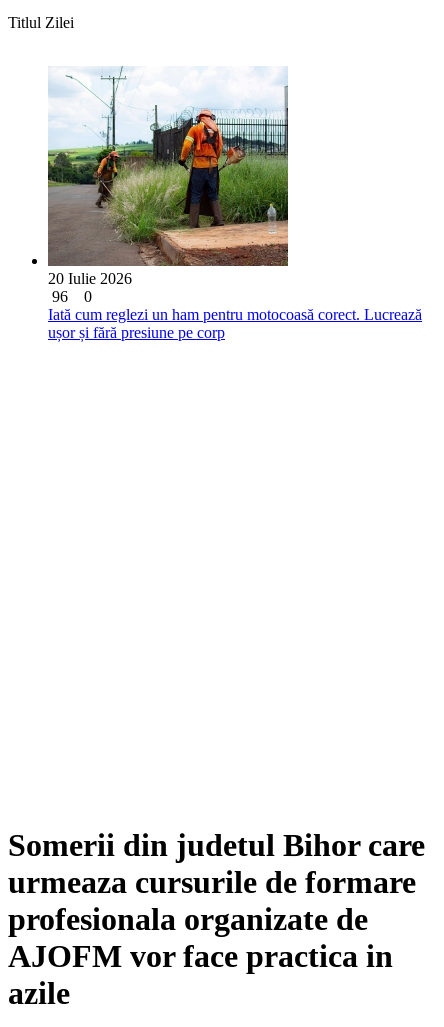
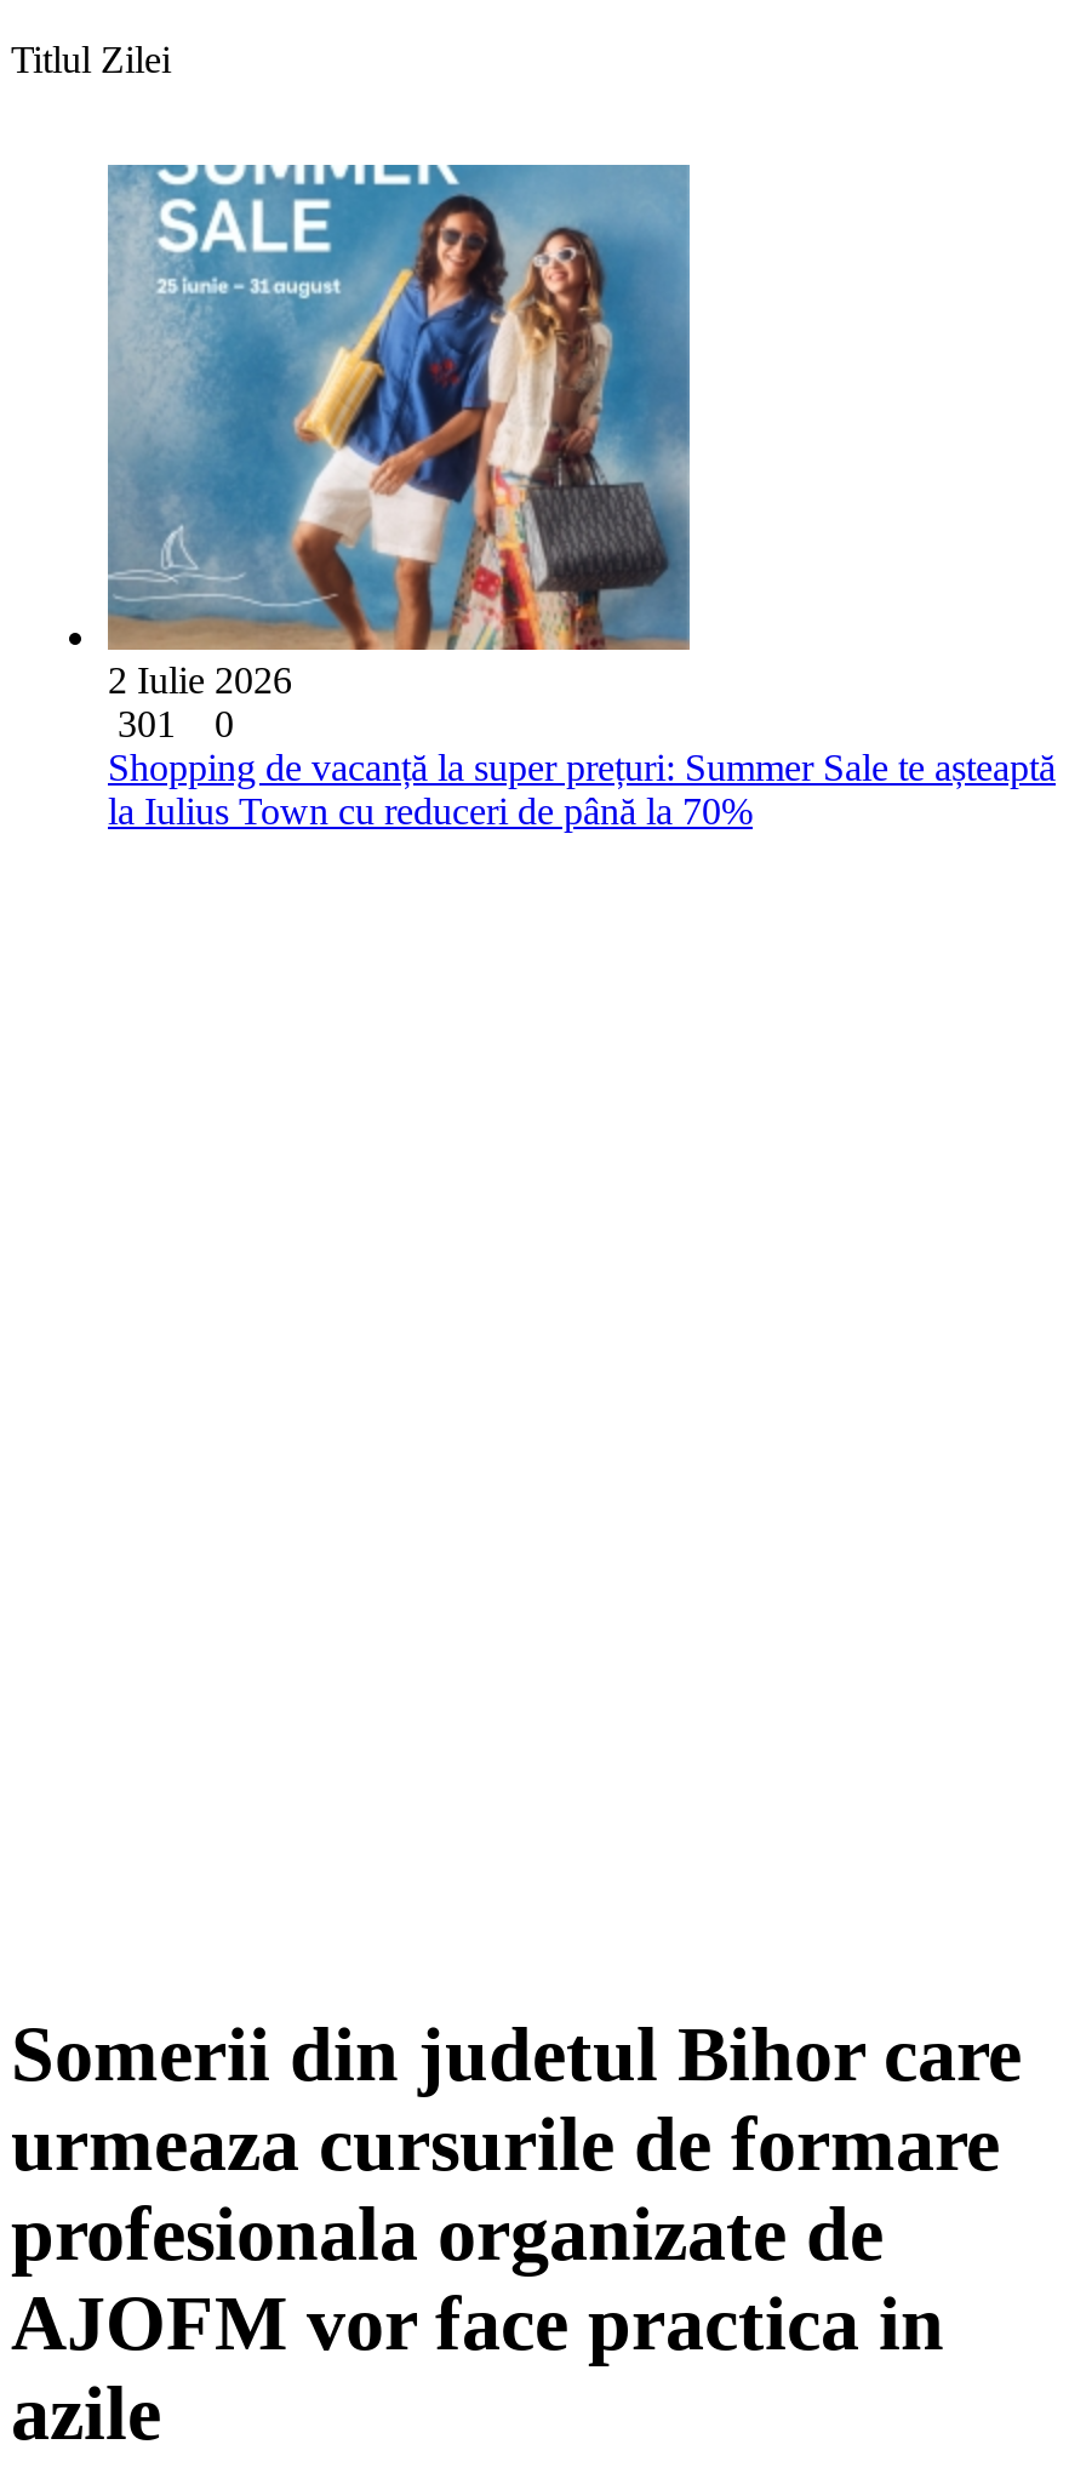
[47,66,422,341] [image] | 20 Iulie 2026 | 96 0 | Iată cum reglezi un ham pentru motocoasă corect. Lucrează | ușor și fără presiune pe corp -> [105,162,1056,832] [image] | 2 Iulie 2026 | 301 0 | Shopping de vacanță la super prețuri: Summer Sale te așteaptă | la Iulius Town cu reduceri de până la 70%

